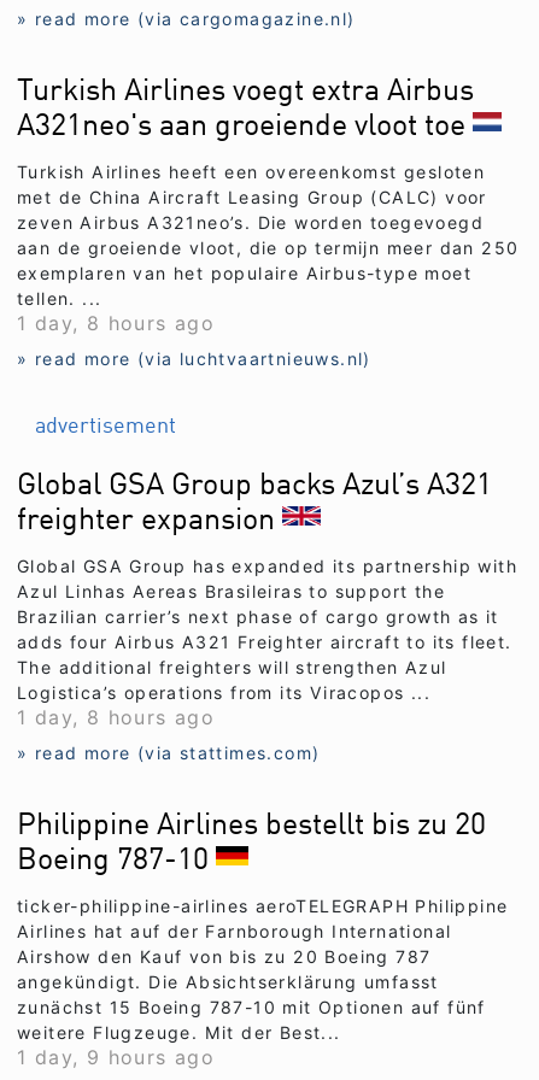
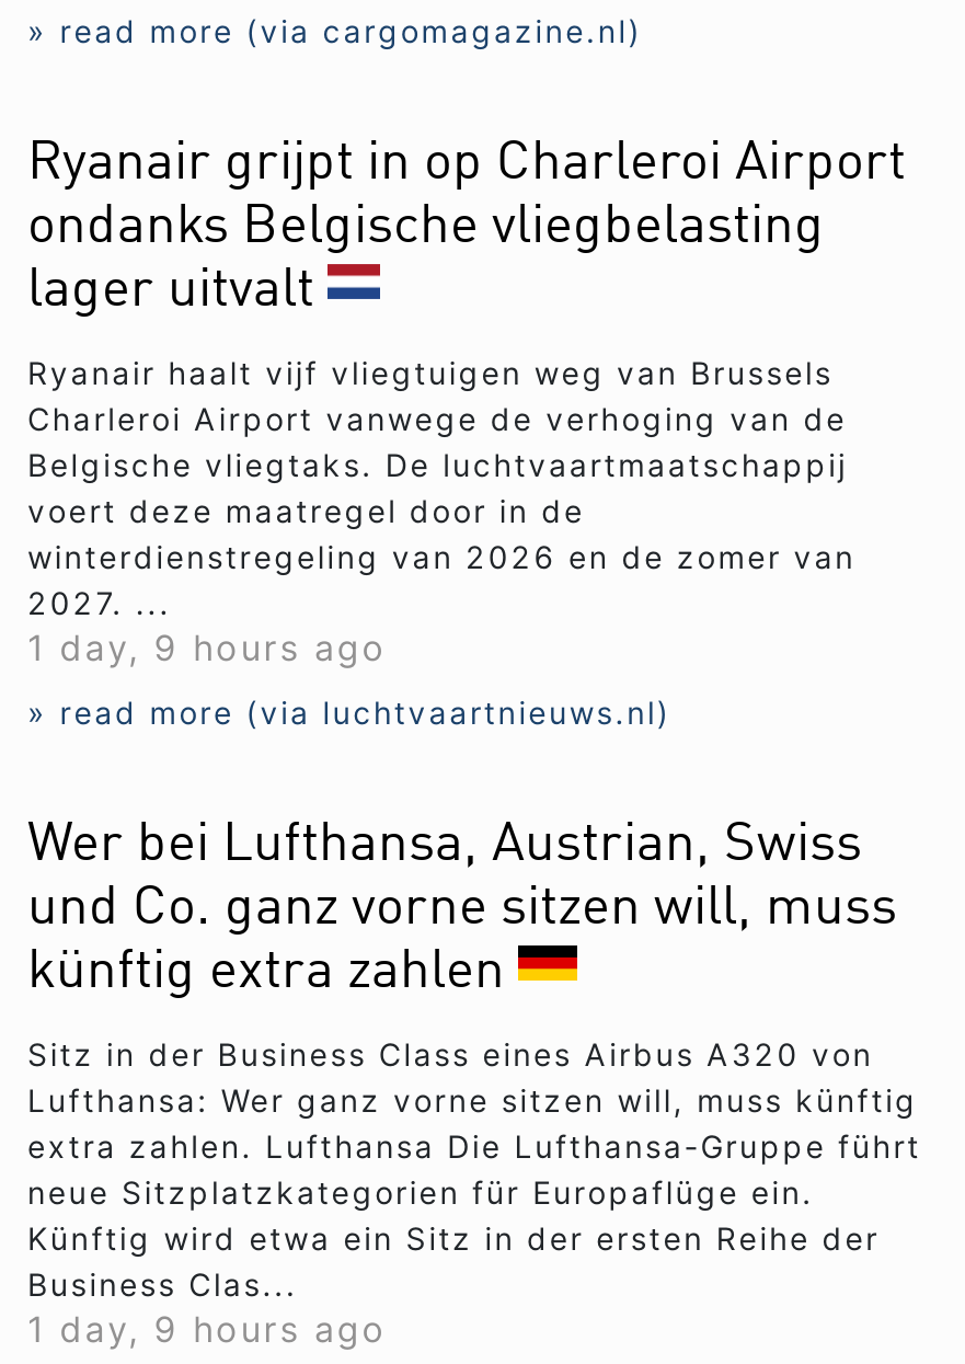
[17,78,474,143] Turkish Airlines voegt extra Airbus | A321neo's aan groeiende vloot toe -> [27,137,906,319] Ryanair grijpt in op Charleroi Airport | ondanks Belgische vliegbelasting | lager uitvalt
[17,162,519,336] Turkish Airlines heeft een overeenkomst gesloten | met de China Aircraft Leasing Group (CALC) voor | zeven Airbus A321neo’s. Die worden toegevoegd | aan de groeiende vloot, die op termijn meer dan 250 | exemplaren van het populaire Airbus-type moet | tellen. ... | 1 day, 8 hours ago -> [27,354,855,669] Ryanair haalt vijf vliegtuigen weg van Brussels | Charleroi Airport vanwege de verhoging van de | Belgische vliegtaks. De luchtvaartmaatschappij | voert deze maatregel door in de | winterdienstregeling van 2026 en de zomer van | 2027. ... | 1 day, 9 hours ago
moved [17,349,371,369] -> [27,693,671,731]: » read more (via luchtvaartnieuws.nl)
[17,418,517,1043] advertisement | Global GSA Group backs Azul’s A321 | freighter expansion | Global GSA Group has expanded its partnership with | Azul Linhas Aereas Brasileiras to support the | Brazilian carrier’s next phase of cargo growth as it | adds four Airbus A321 Freighter aircraft to its fleet. | The additional freighters will strengthen Azul | Logistica’s operations from its Viracopos ... | 1 day, 8 hours ago | » read more (via stattimes.com) | Philippine Airlines bestellt bis zu 20 | Boeing 787-10 | ticker-philippine-airlines aeroTELEGRAPH Philippine | Airlines hat auf der Farnborough International | Airshow den Kauf von bis zu 20 Boeing 787 | angekündigt. Die Absichtserklärung umfasst | zunächst 15 Boeing 787-10 mit Optionen auf fünf | weitere Flugzeuge. Mit der Best... -> [27,818,921,1302] Wer bei Lufthansa, Austrian, Swiss | und Co. ganz vorne sitzen will, muss | künftig extra zahlen | Sitz in der Business Class eines Airbus A320 von | Lufthansa: Wer ganz vorne sitzen will, muss künftig | extra zahlen. Lufthansa Die Lufthansa-Gruppe führt | neue Sitzplatzkategorien für Europaflüge ein. | Künftig wird etwa ein Sitz in der ersten Reihe der | Business Clas...

